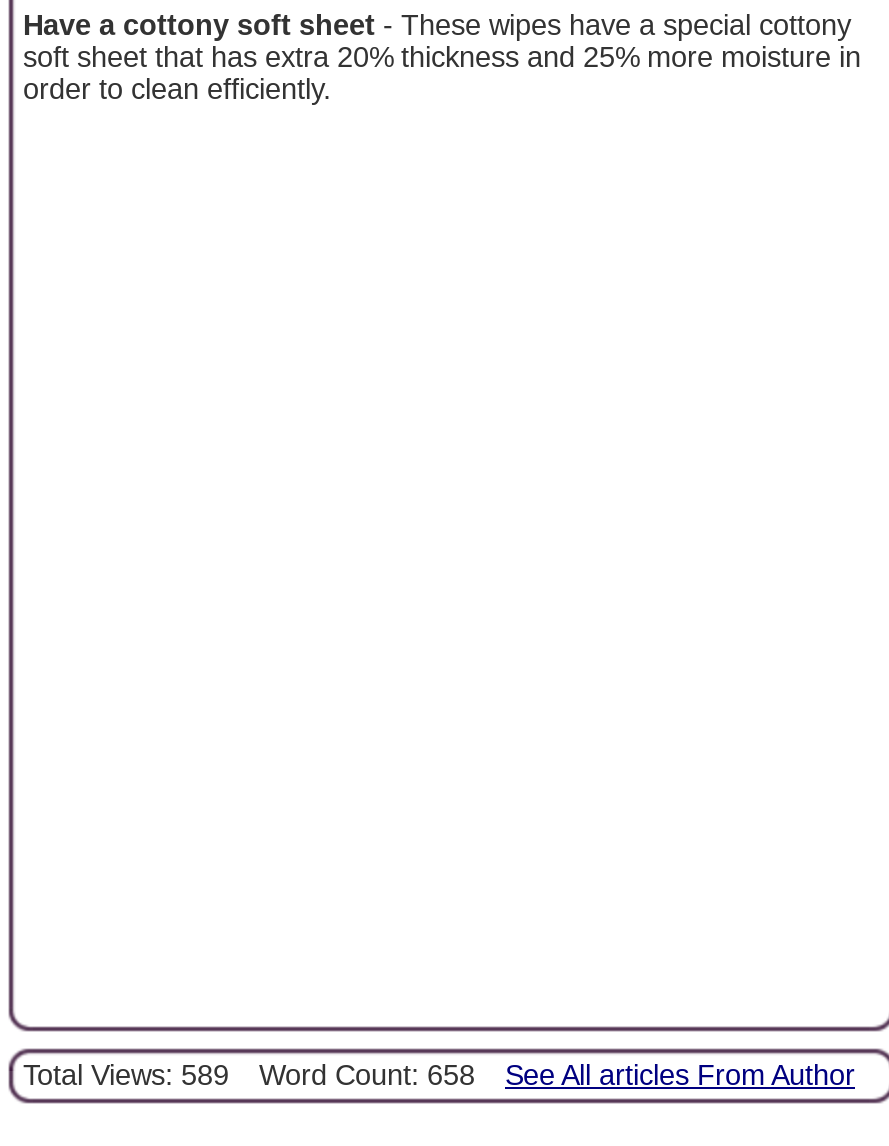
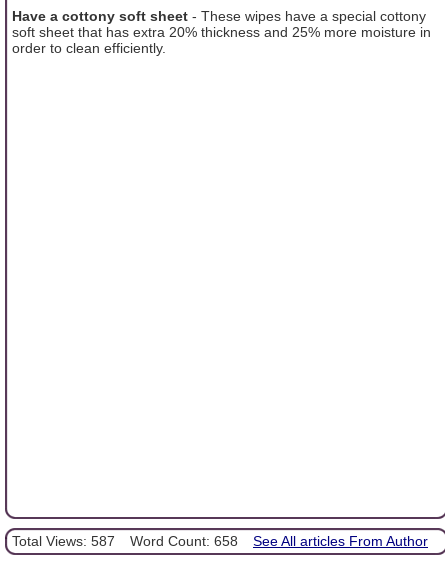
[23,1060,855,1092] Total Views: 589 Word Count: 658 See All articles From Author -> [12,533,428,549] Total Views: 587 Word Count: 658 See All articles From Author

